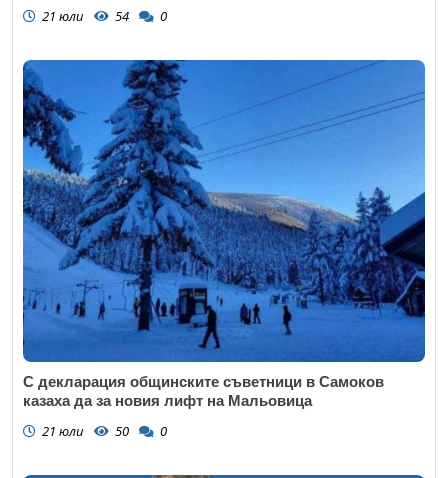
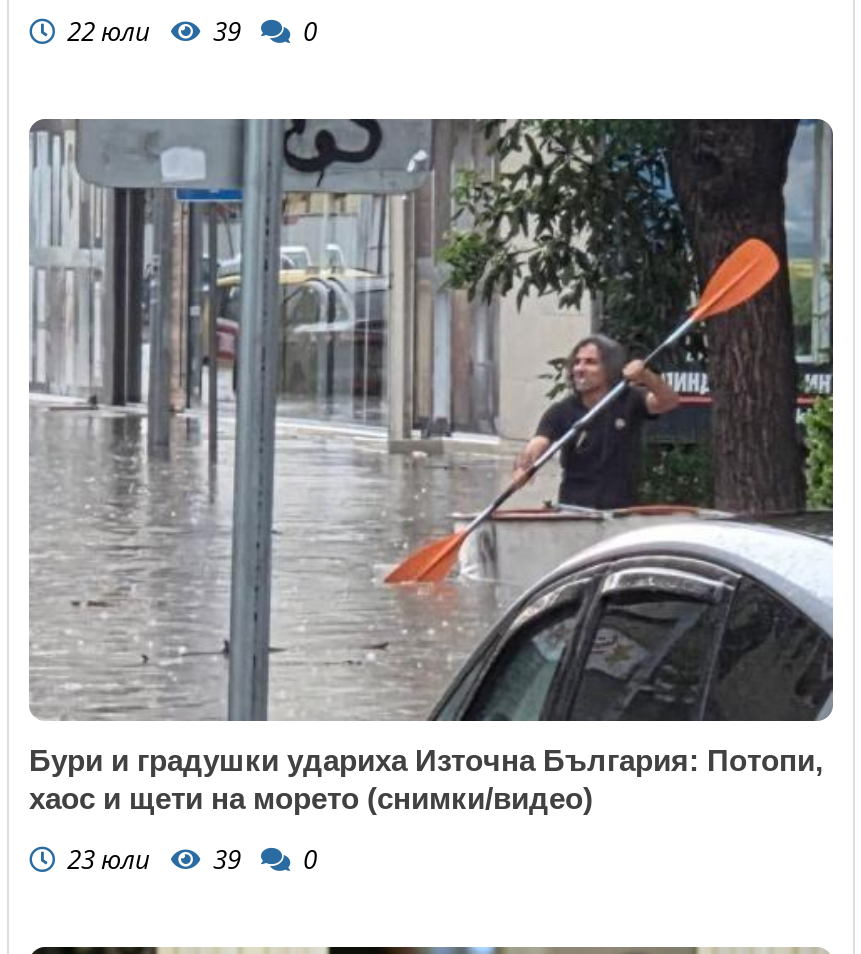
[39,7,129,25] 21 юли | 54 -> [61,13,241,49] 22 юли | 39
[22,59,426,409] [image] | С декларация общинските съветници в Самоков | казаха да за новия лифт на Мальовица -> [27,116,835,816] [image] | Бури и градушки удариха Източна България: Потопи, | хаос и щети на морето (снимки/видео)
[39,422,129,440] 21 юли | 50 -> [61,842,241,878] 23 юли | 39

